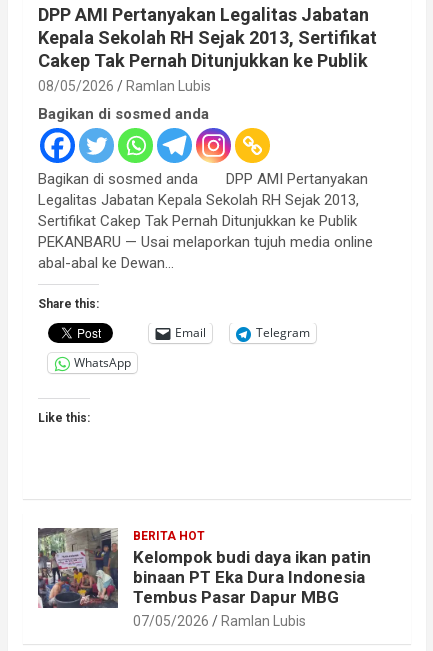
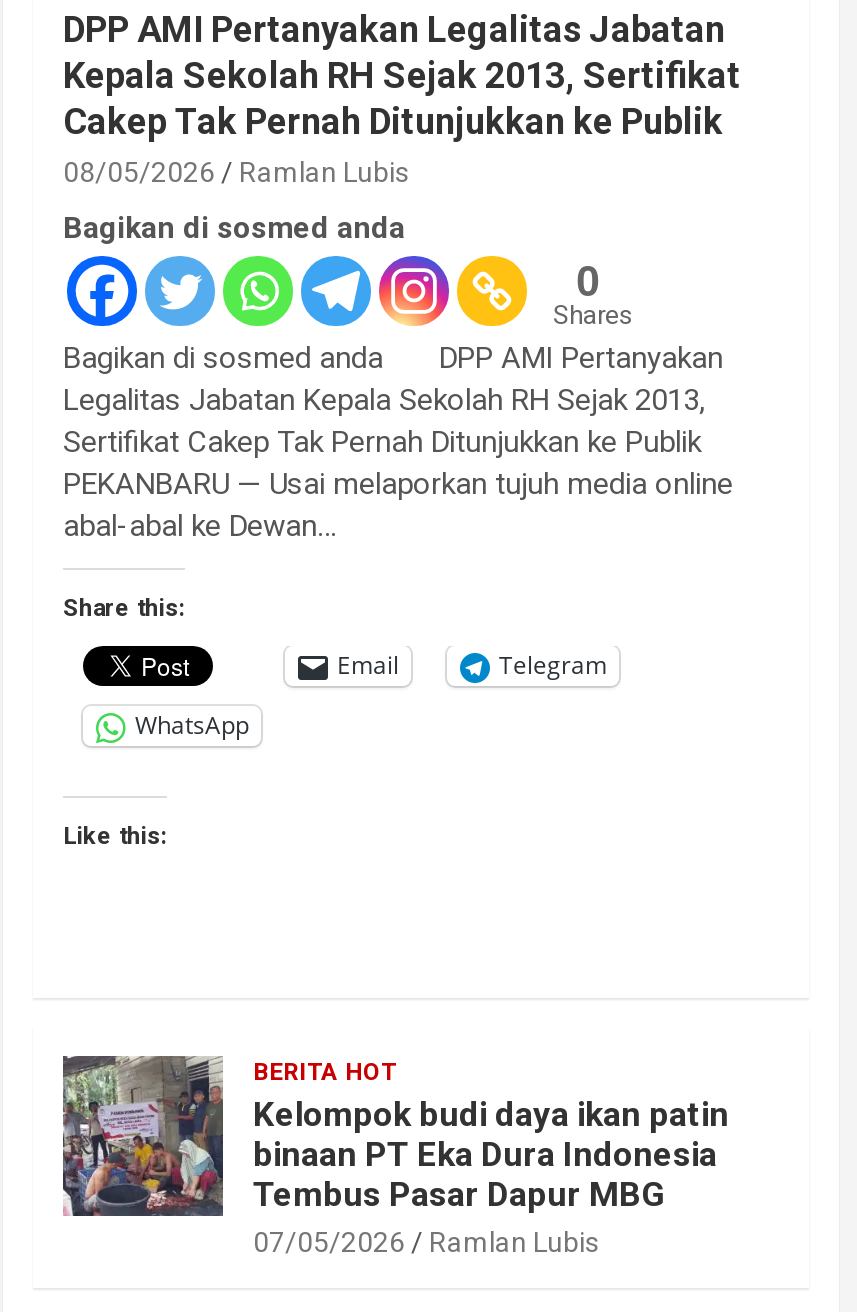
none -> [553,256,633,330] 0 | Shares

